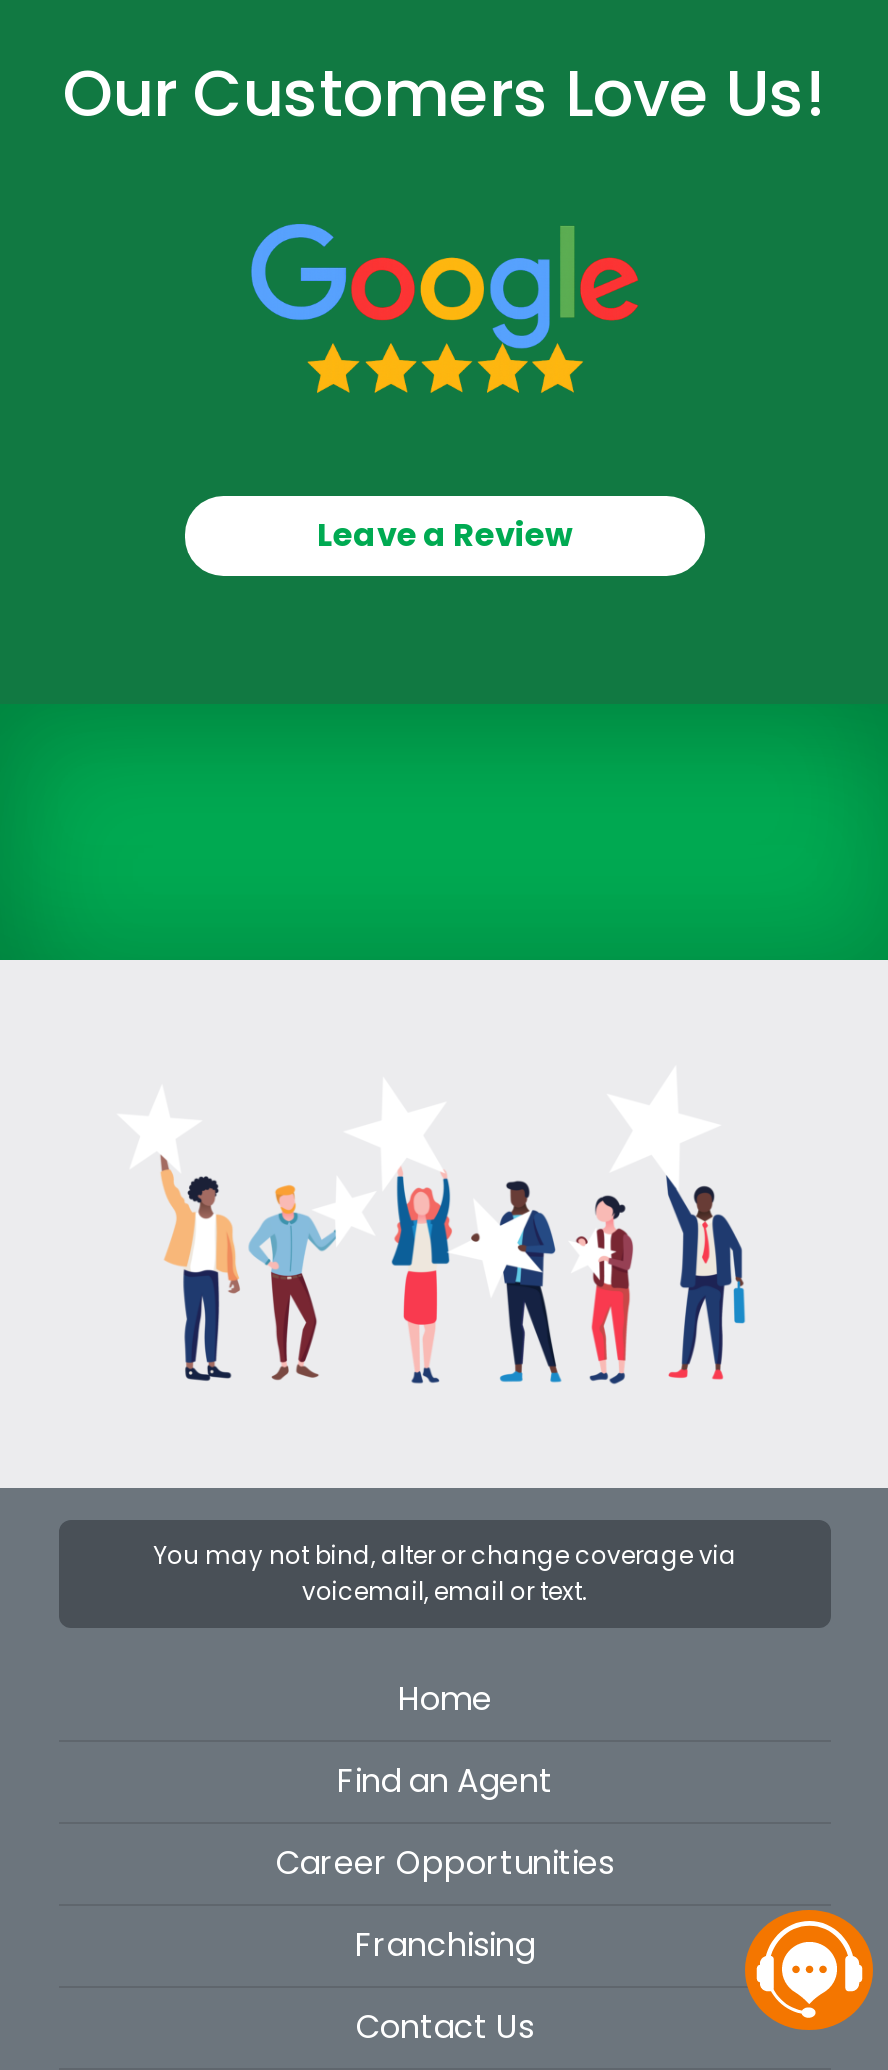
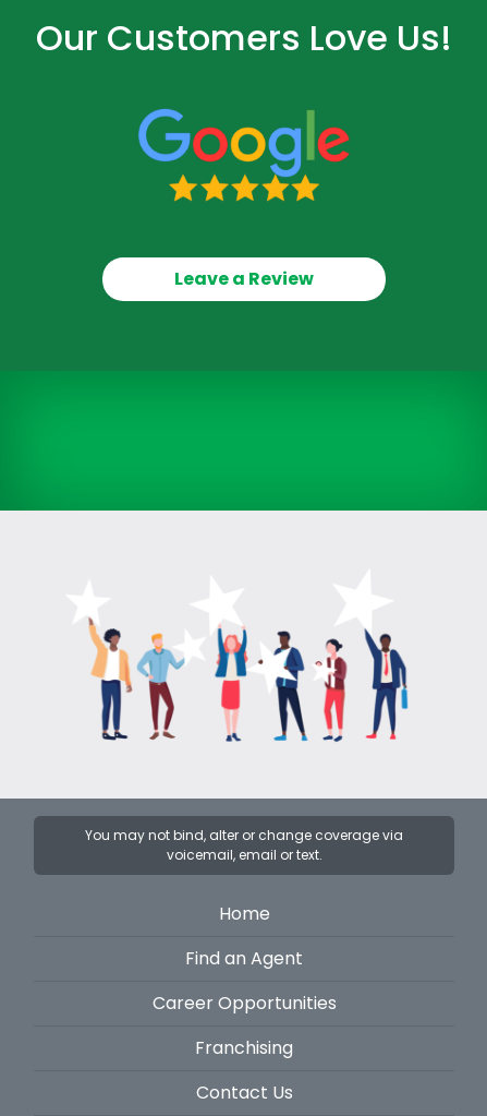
[743,1908,875,2032] [image] -> none

